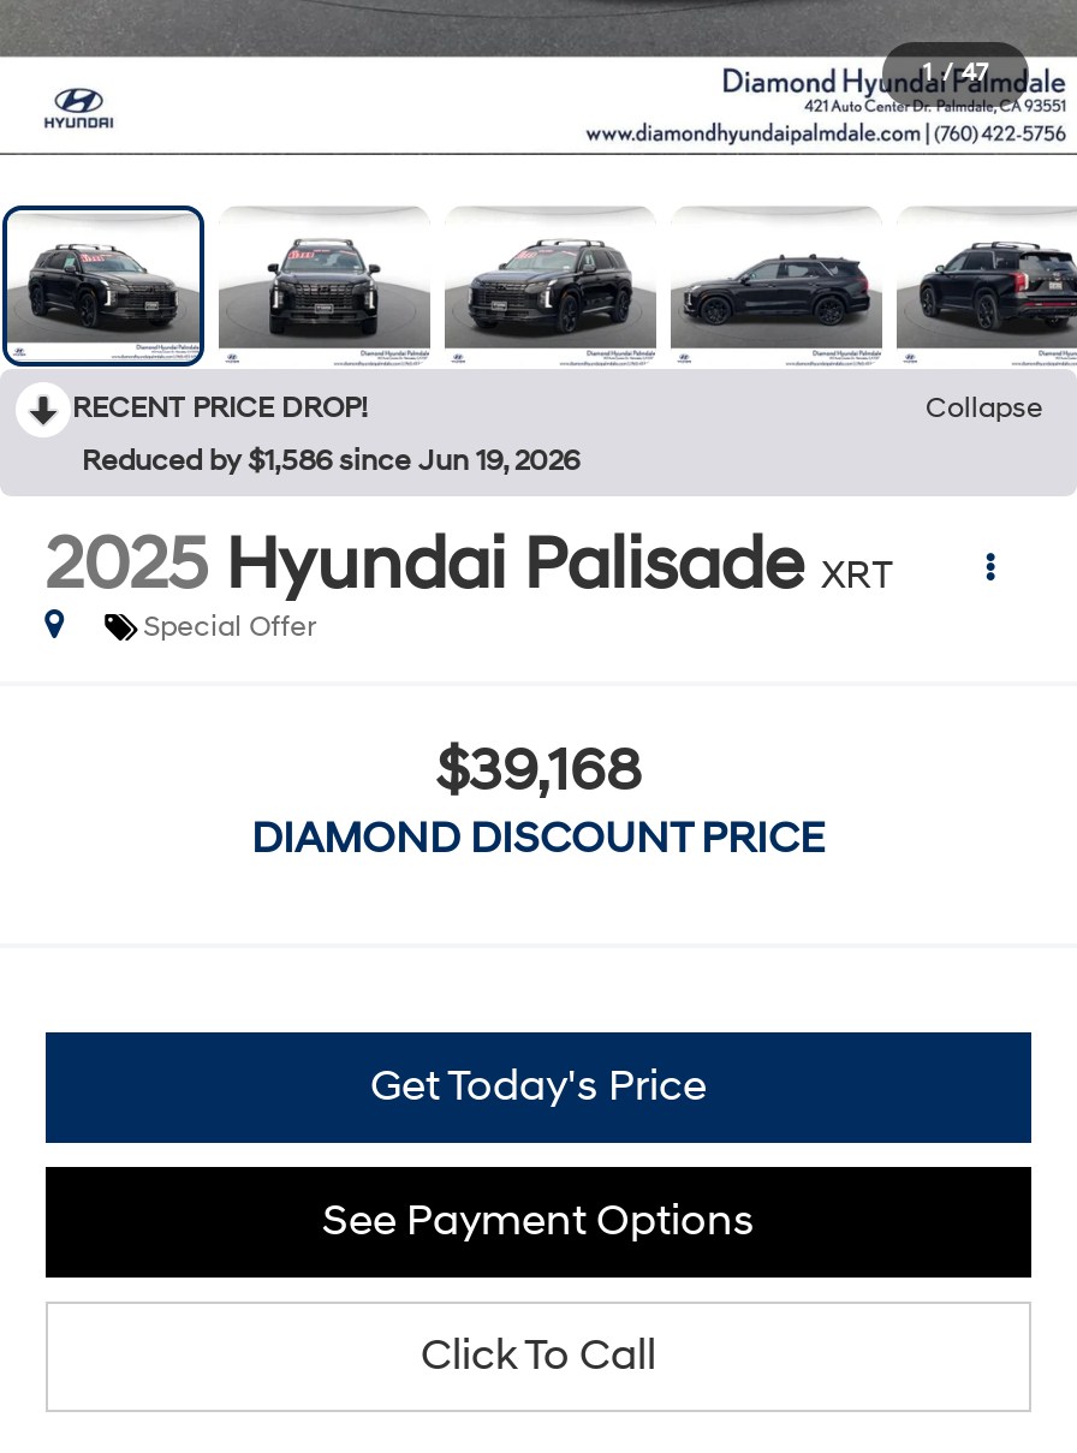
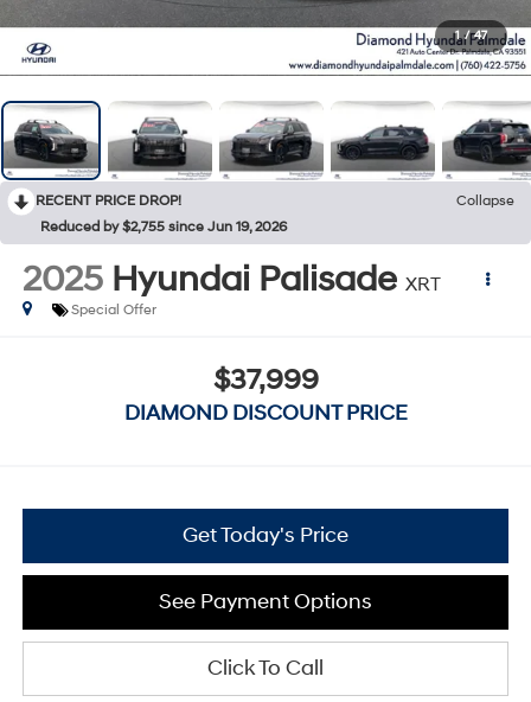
[82,443,579,479] Reduced by $1,586 since Jun 19, 2026 -> [40,219,287,236] Reduced by $2,755 since Jun 19, 2026
[435,736,642,808] $39,168 -> [213,363,318,399] $37,999

